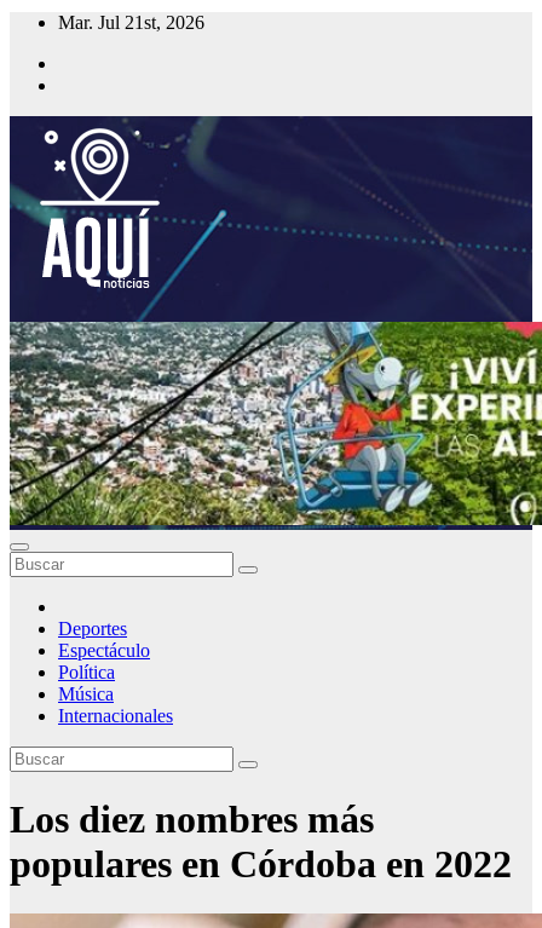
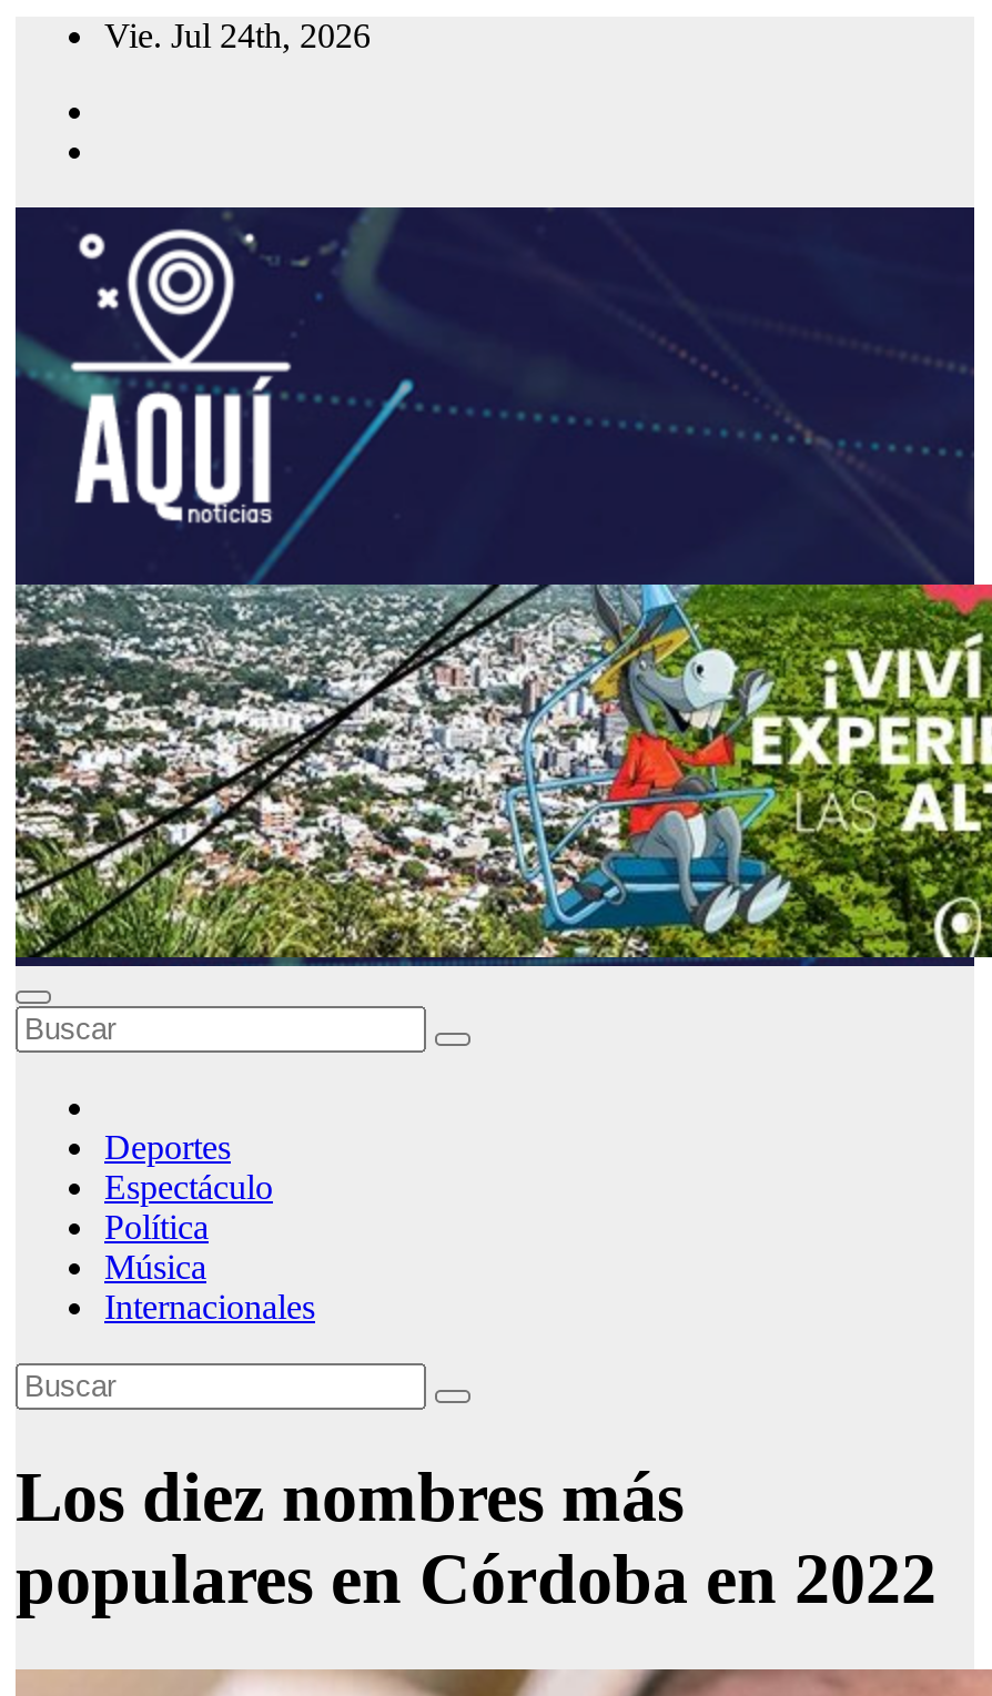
[58,12,204,33] Mar. Jul 21st, 2026 -> [104,17,371,54] Vie. Jul 24th, 2026

